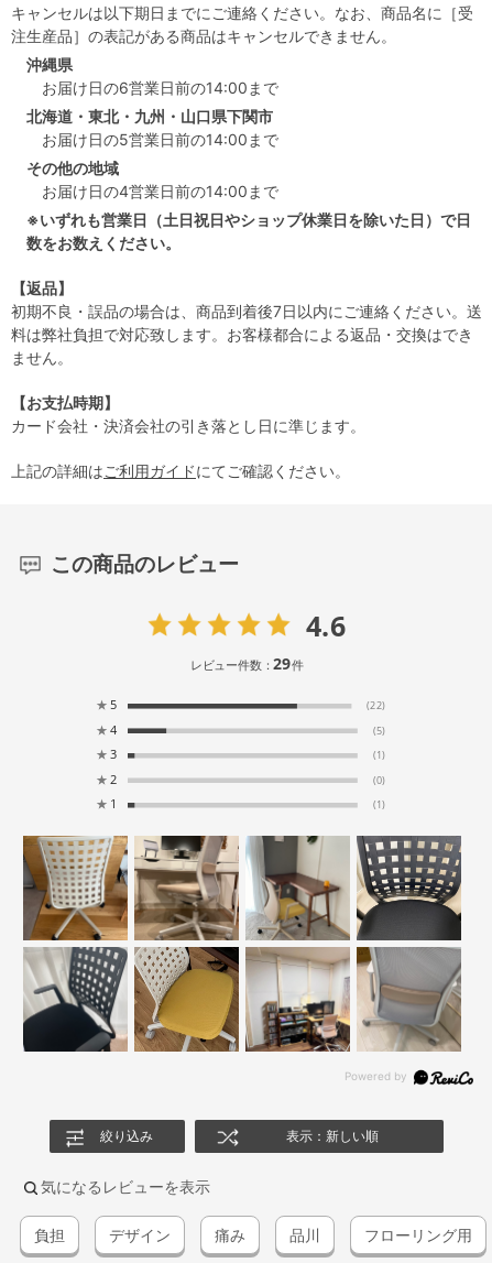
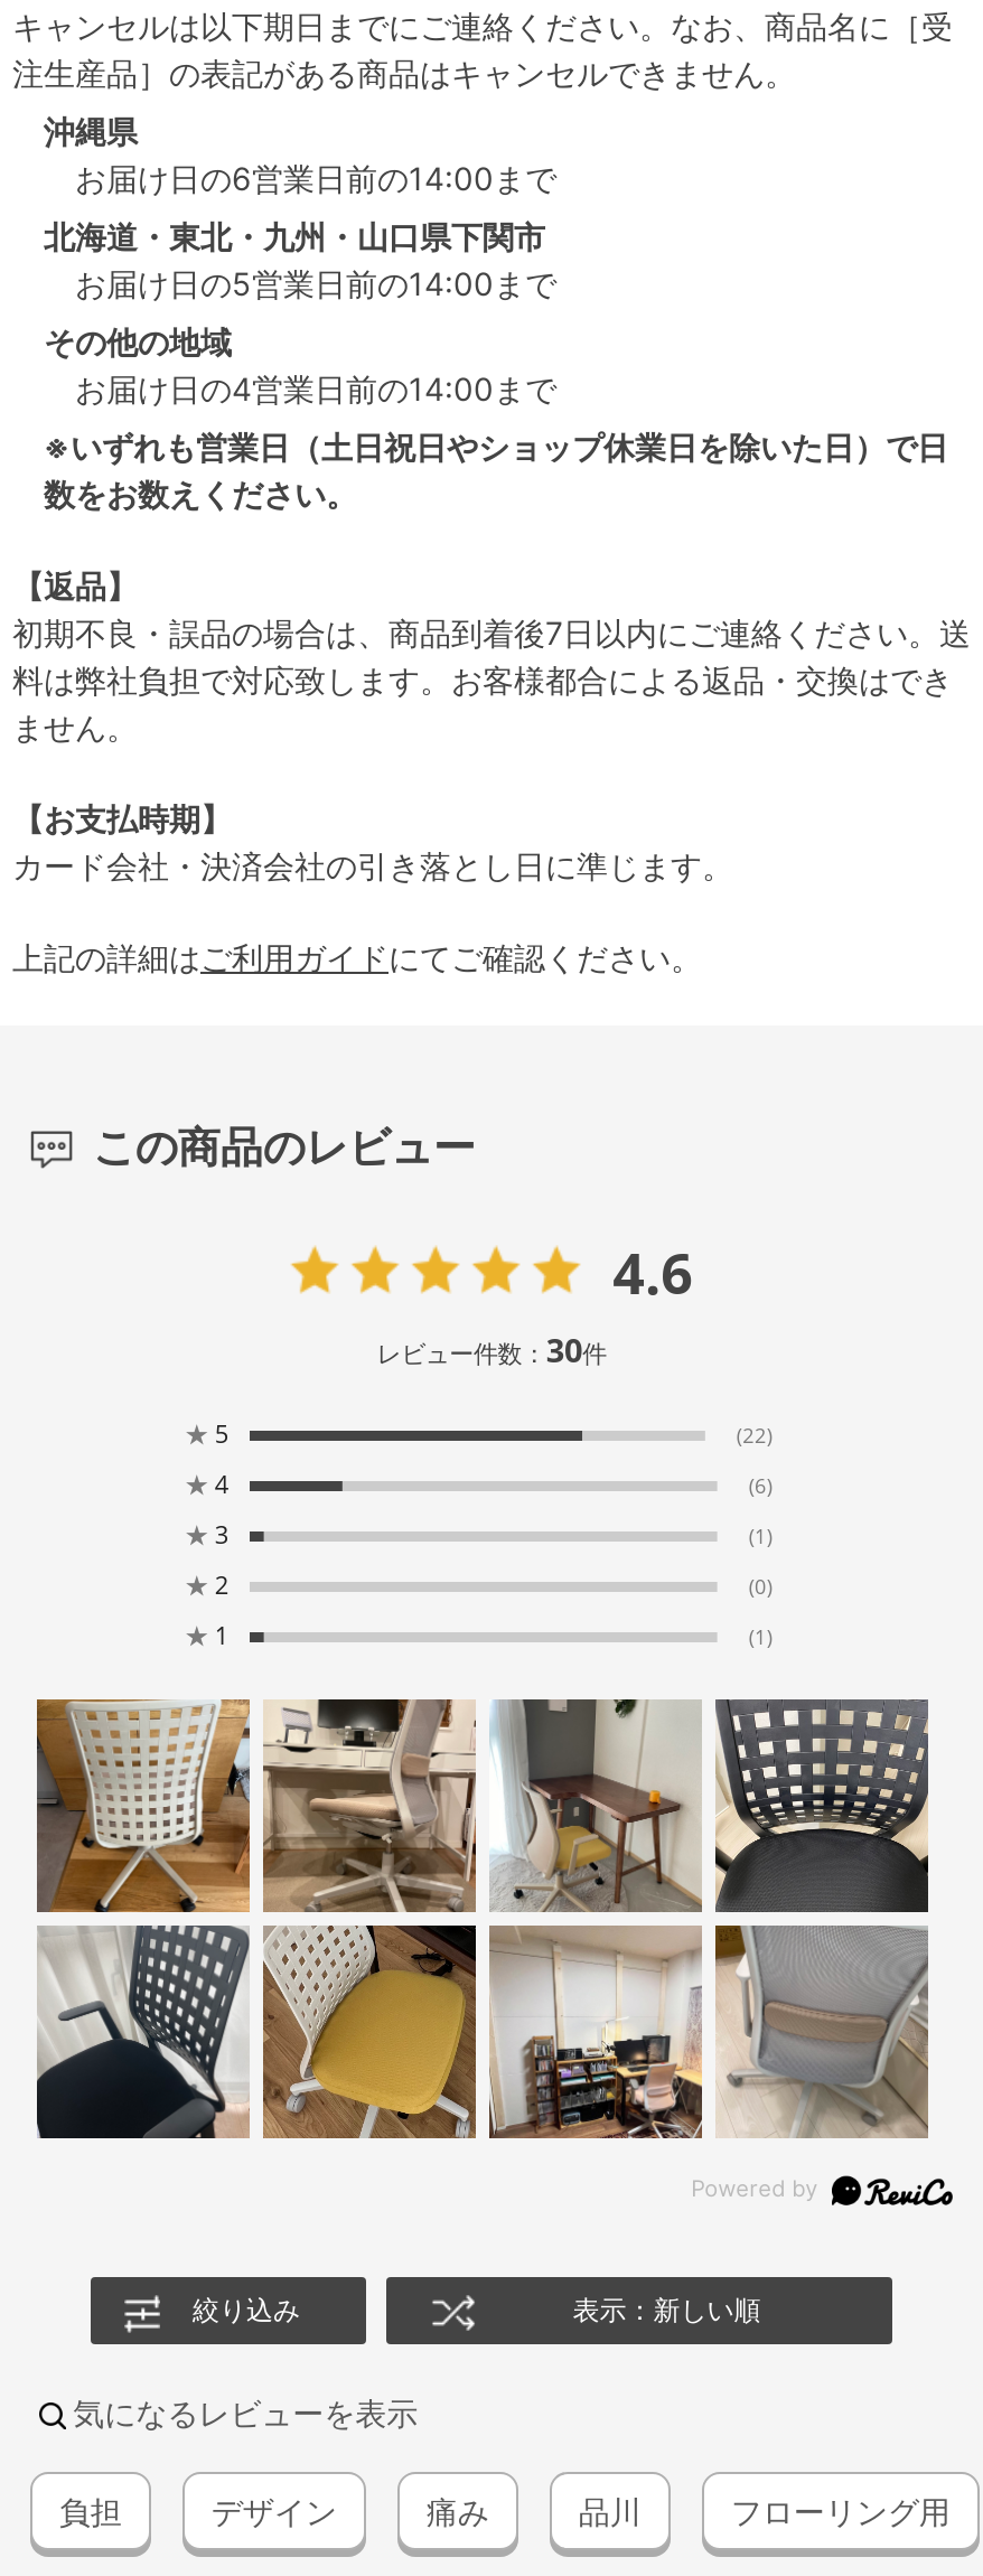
[190,653,303,675] レビュー件数：29件 -> [377,1328,606,1373] レビュー件数：30件
[373,724,385,738] (5) -> [748,1471,773,1500] (6)

